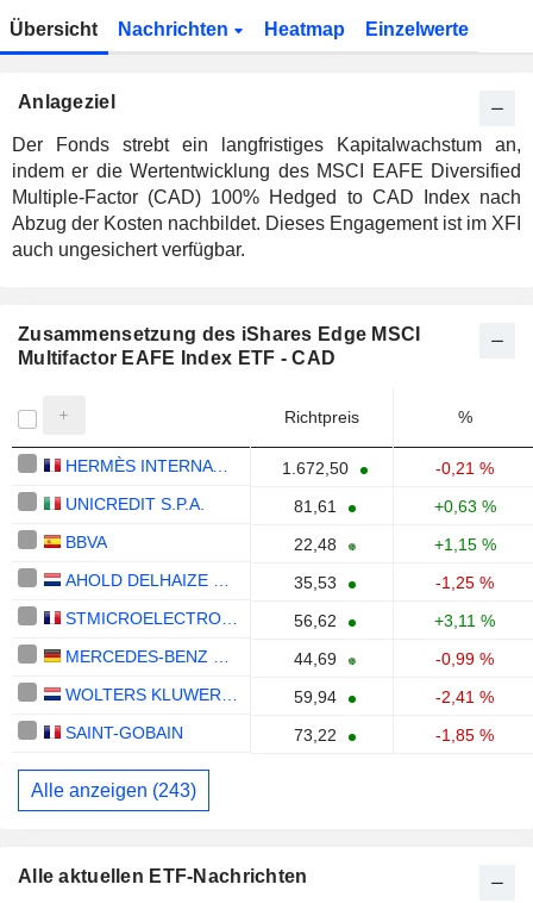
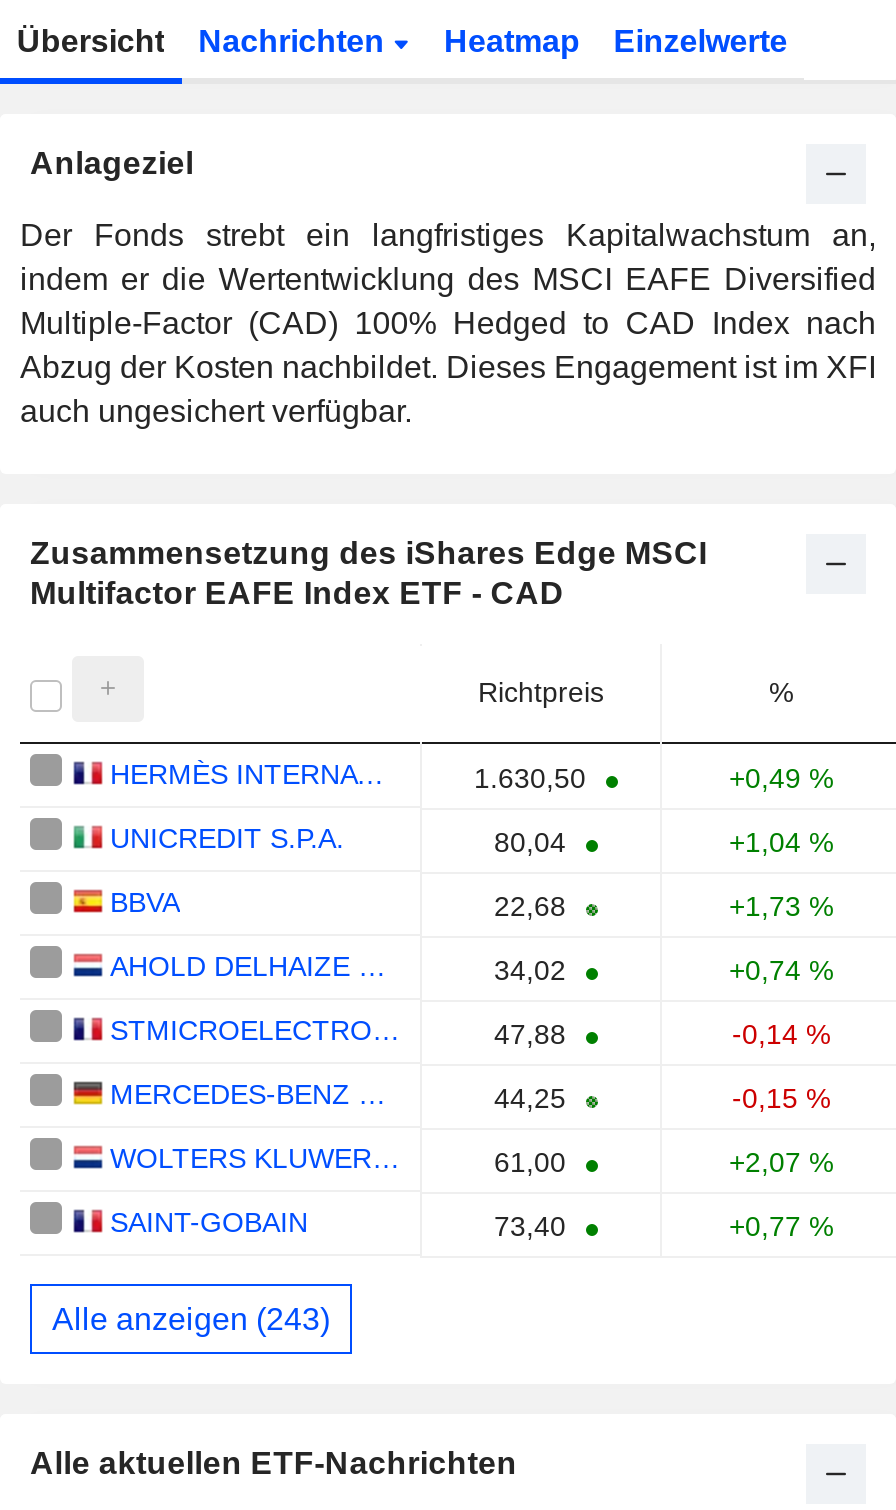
[282,459,349,478] 1.672,50 -> [474,763,586,795] 1.630,50
[435,459,494,478] -0,21 % -> [729,763,833,795] +0,49 %
[294,497,337,516] 81,61 -> [494,827,566,859] 80,04
[434,497,496,516] +0,63 % -> [729,827,833,859] +1,04 %
[294,535,337,554] 22,48 -> [494,891,566,923] 22,68
[434,535,496,554] +1,15 % -> [729,891,833,923] +1,73 %
[294,573,337,592] 35,53 -> [494,955,566,987] 34,02
[435,573,494,592] -1,25 % -> [729,955,833,987] +0,74 %
[294,611,337,631] 56,62 -> [494,1019,566,1051] 47,88
[434,611,495,631] +3,11 % -> [732,1019,830,1051] -0,14 %
[294,650,337,669] 44,69 -> [494,1083,566,1115] 44,25
[435,650,494,669] -0,99 % -> [732,1083,830,1115] -0,15 %
[294,688,337,707] 59,94 -> [494,1147,566,1179] 61,00
[435,688,494,707] -2,41 % -> [729,1147,833,1179] +2,07 %
[294,726,337,745] 73,22 -> [494,1211,566,1243] 73,40
[435,726,494,745] -1,85 % -> [729,1211,833,1243] +0,77 %

